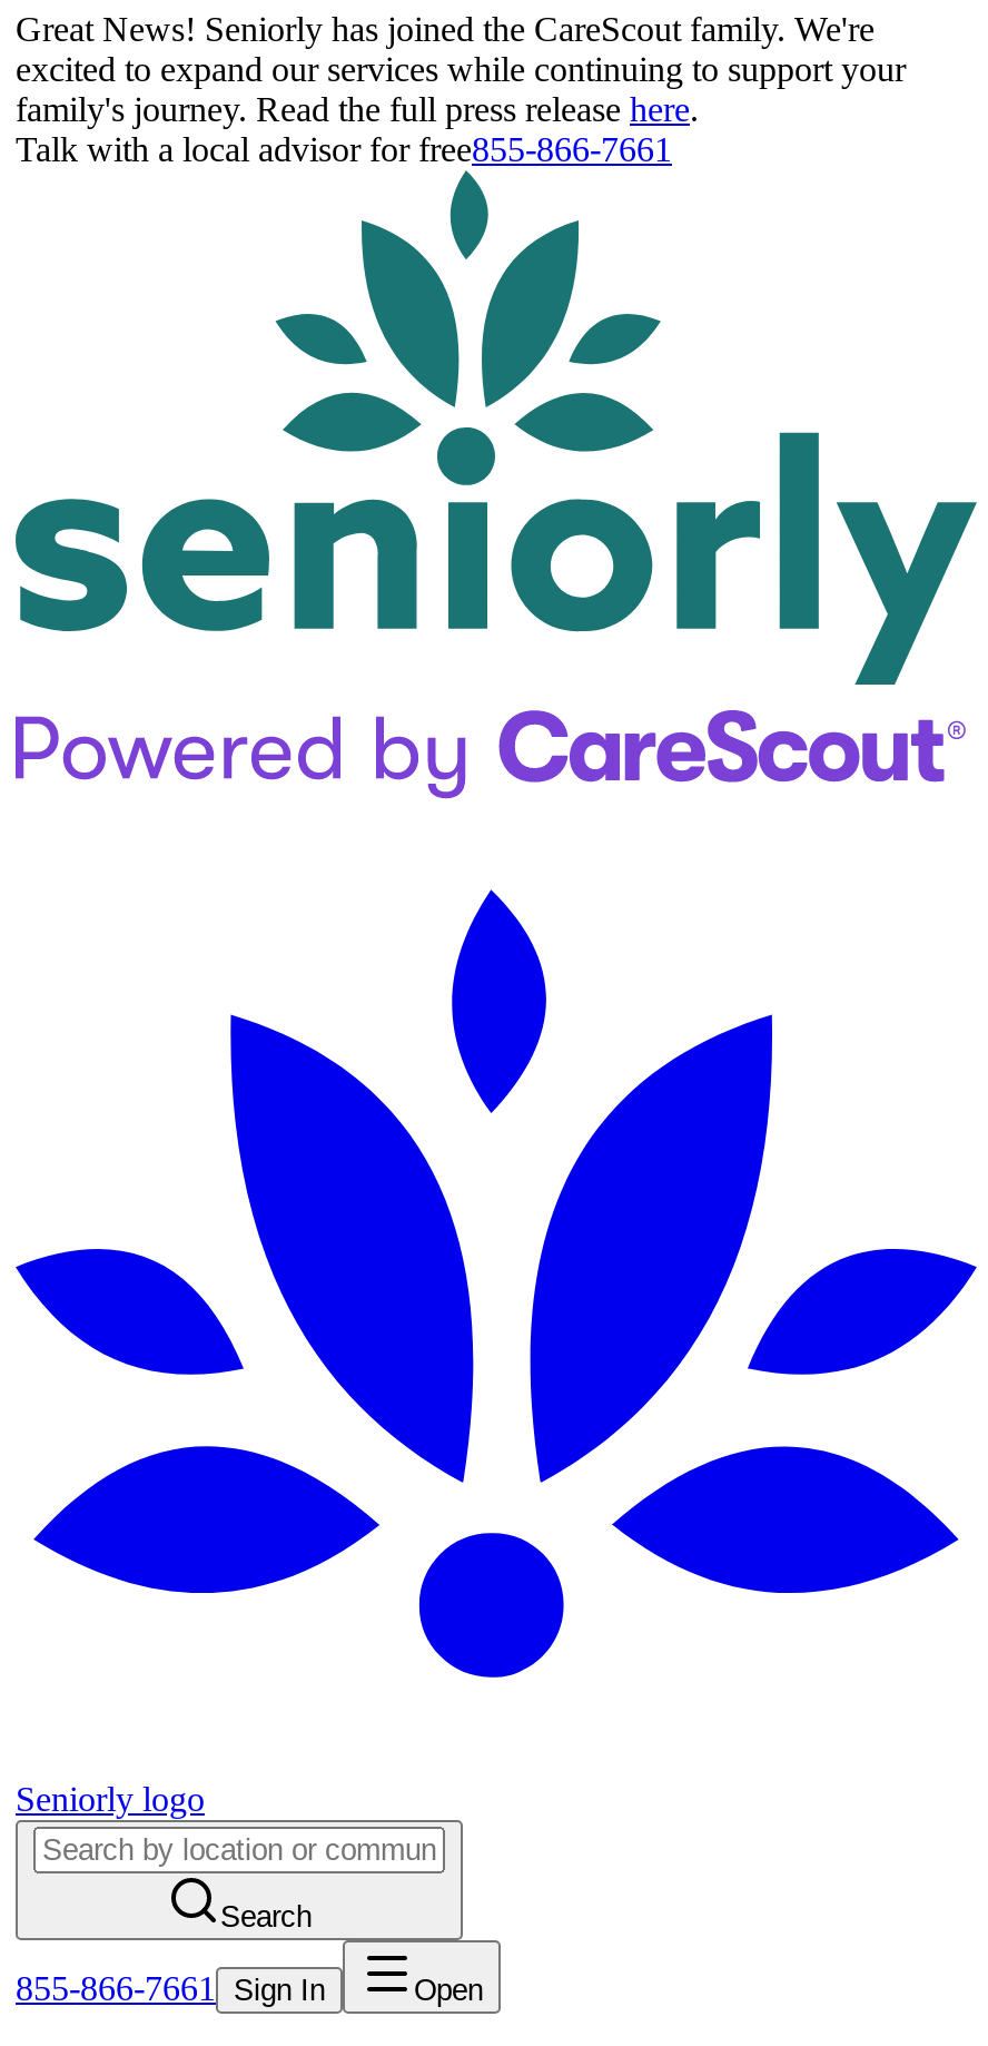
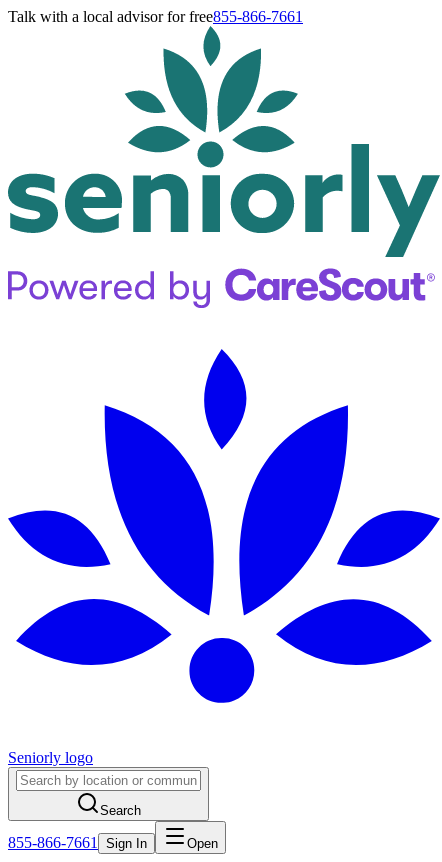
[16,10,906,128] Great News! Seniorly has joined the CareScout family. We're | excited to expand our services while continuing to support your | family's journey. Read the full press release here. -> none

